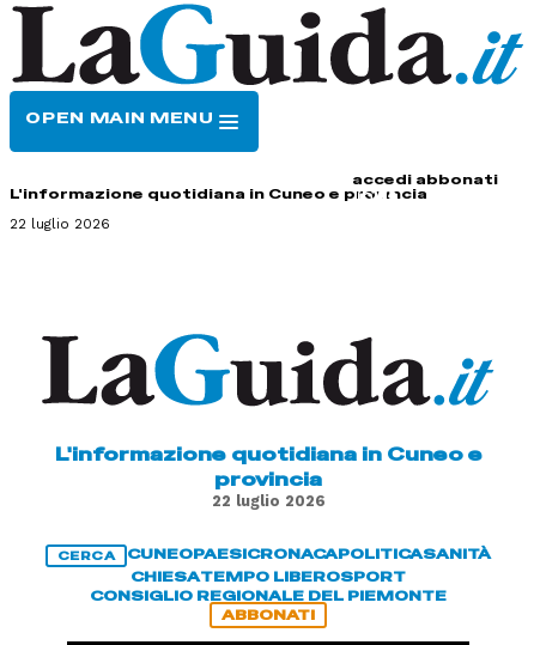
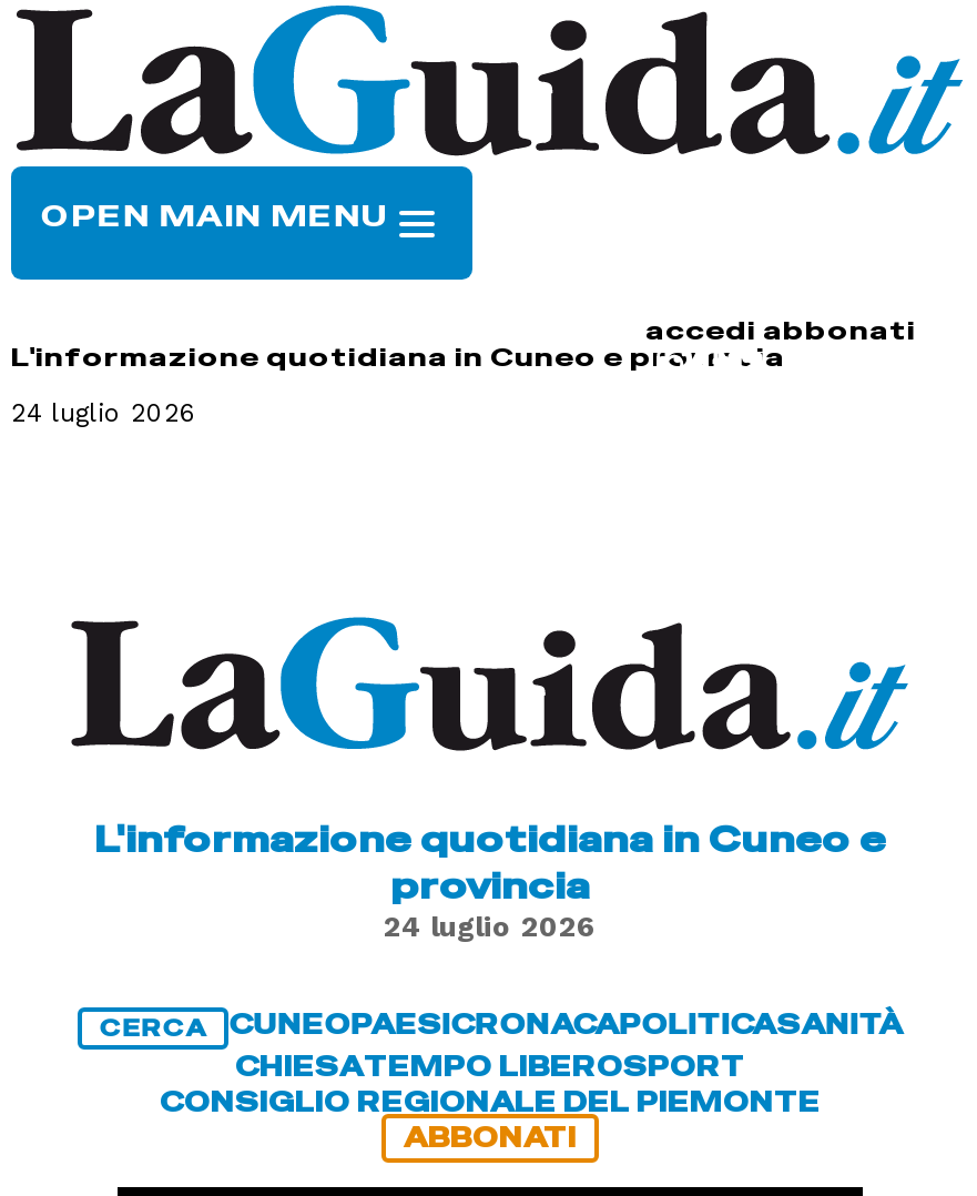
[10,216,110,232] 22 luglio 2026 -> [11,397,197,428] 24 luglio 2026
[211,492,325,510] 22 luglio 2026 -> [384,909,597,943] 24 luglio 2026

